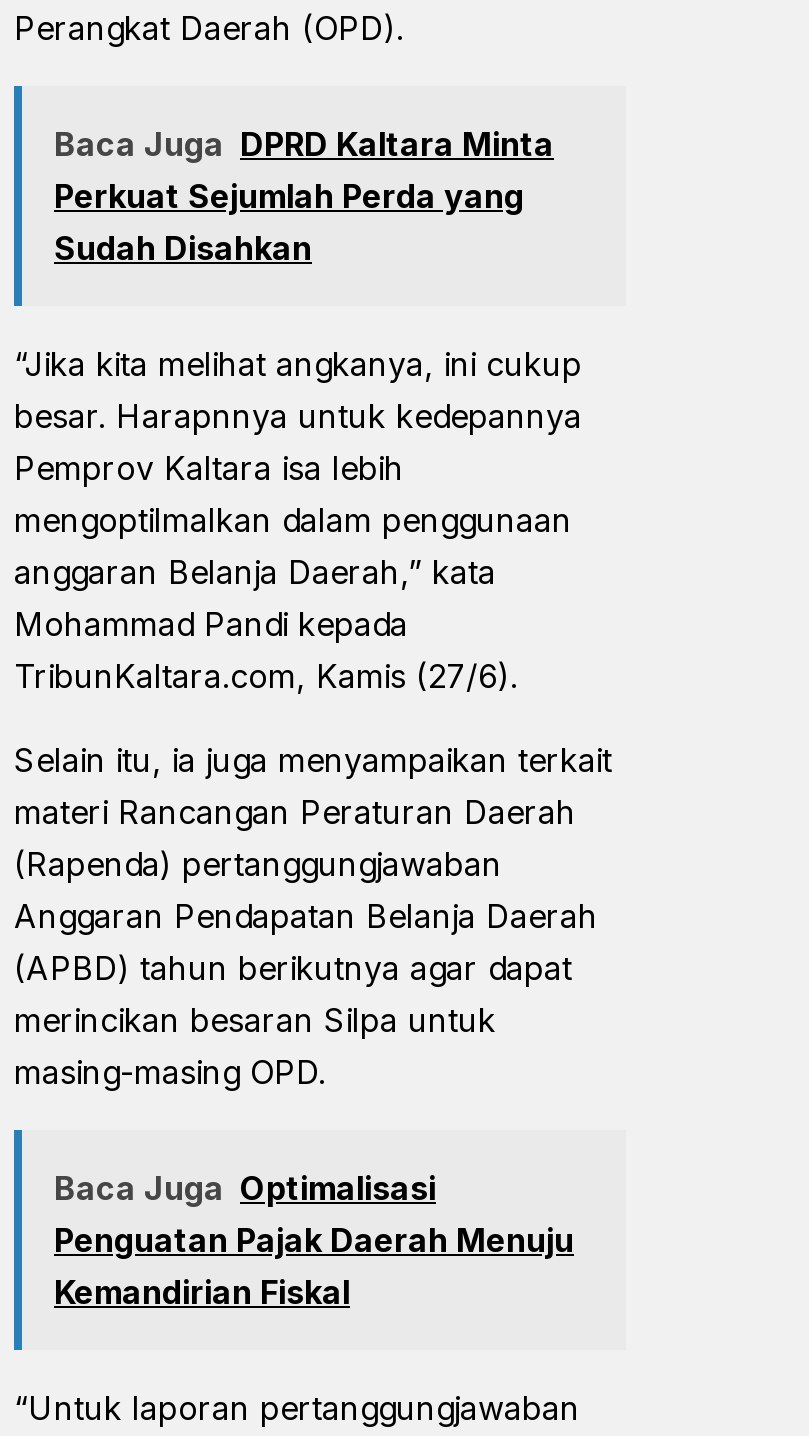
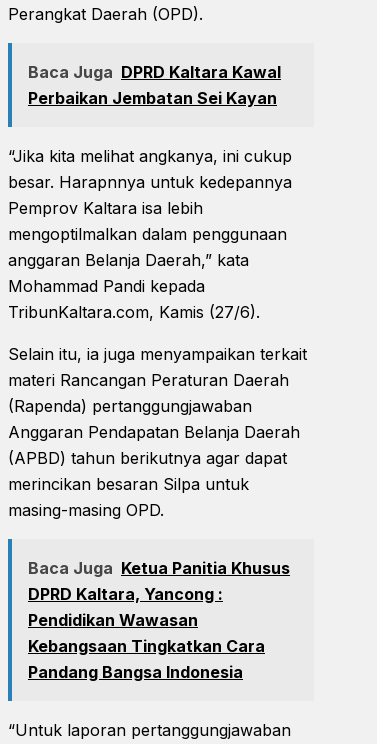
[54,123,554,267] Baca Juga DPRD Kaltara Minta | Perkuat Sejumlah Perda yang | Sudah Disahkan -> [28,62,281,108] Baca Juga DPRD Kaltara Kawal | Perbaikan Jembatan Sei Kayan
moved [14,343,612,1091] -> [8,146,307,520]: “Jika kita melihat angkanya, ini cukup | besar. Harapnnya untuk kedepannya | Pemprov Kaltara isa lebih | ... | merincikan besaran Silpa untuk | masing-masing OPD.
[54,1167,574,1311] Baca Juga Optimalisasi | Penguatan Pajak Daerah Menuju | Kemandirian Fiskal -> [28,558,290,682] Baca Juga Ketua Panitia Khusus | DPRD Kaltara, Yancong : | Pendidikan Wawasan | Kebangsaan Tingkatkan Cara | Pandang Bangsa Indonesia

